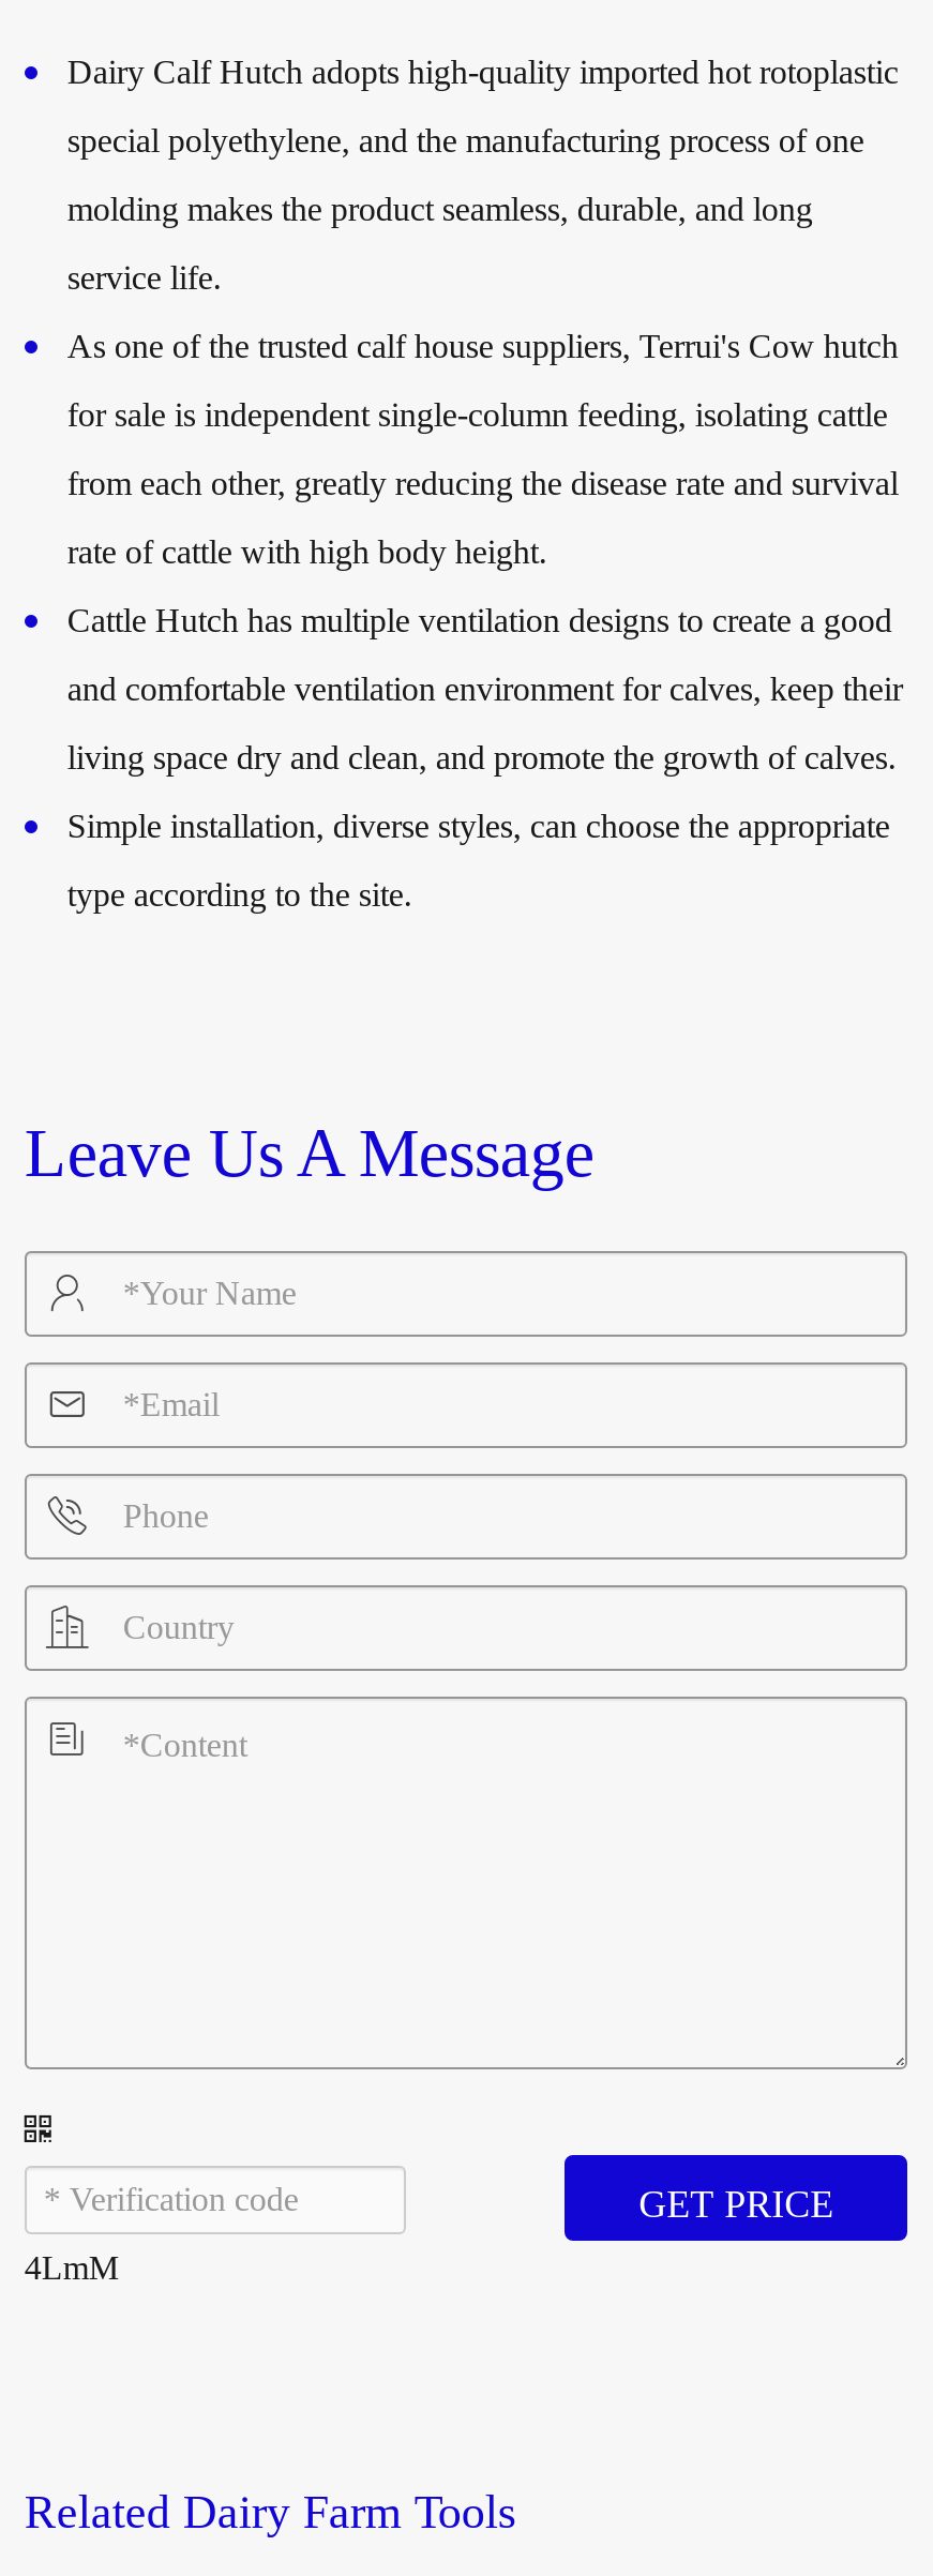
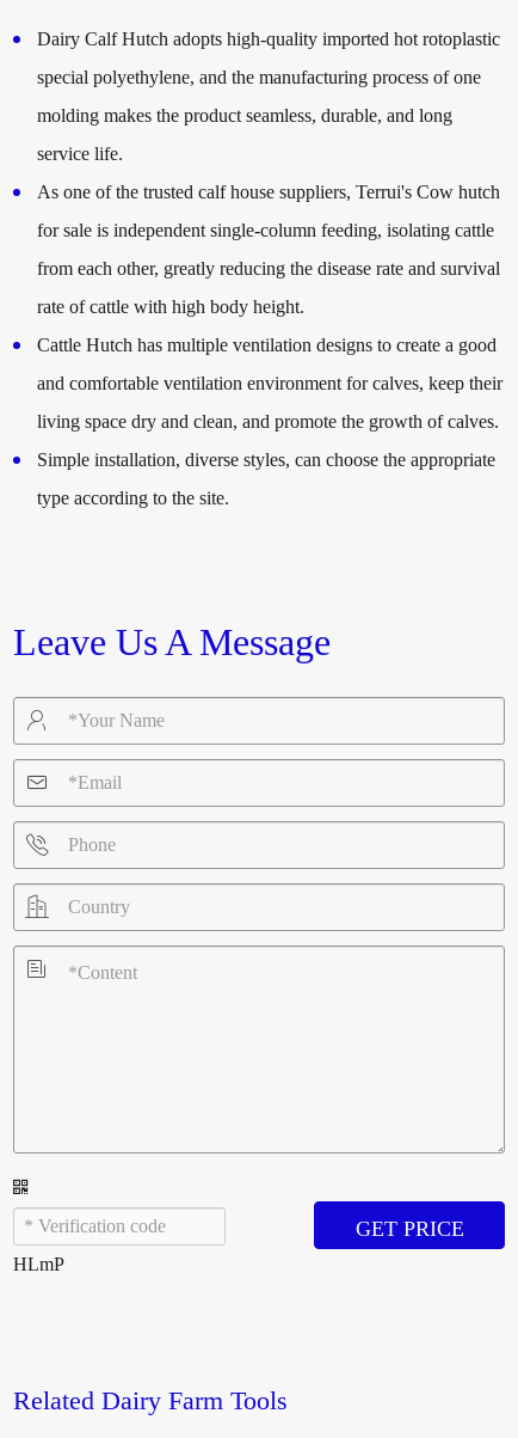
[24,2248,119,2285] 4LmM -> [13,1253,64,1274] HLmP

